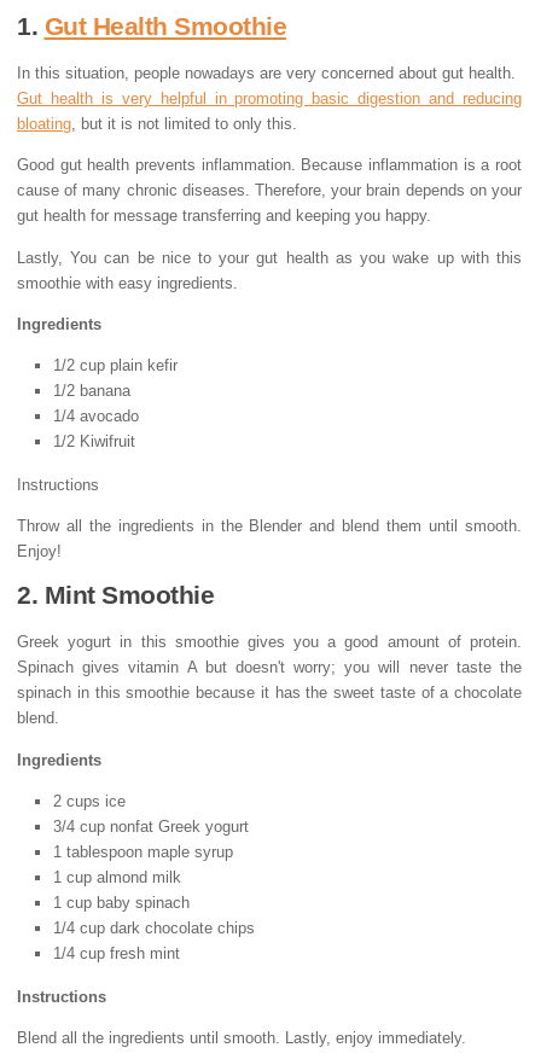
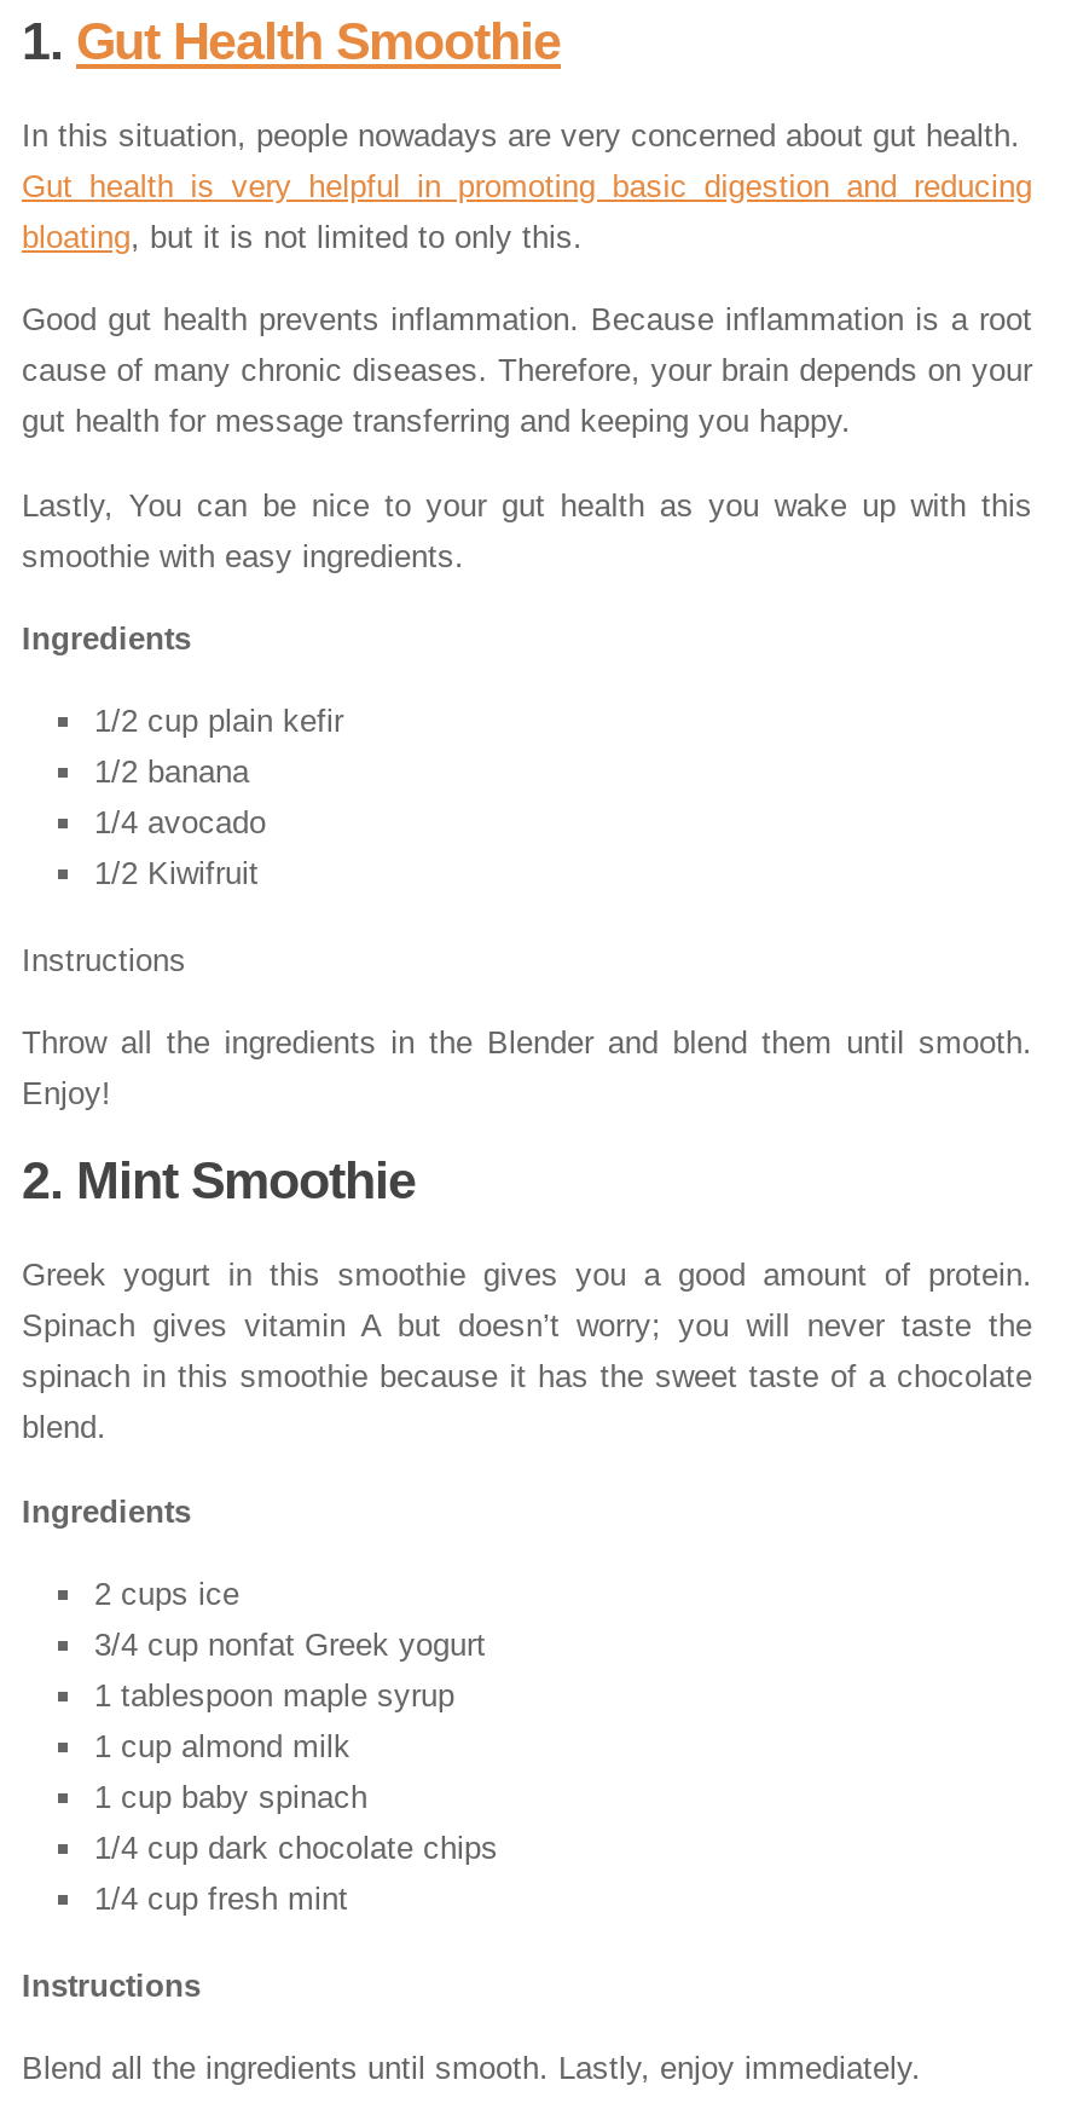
[17,658,522,677] Spinach gives vitamin A but doesn't worry; you will never taste the -> [22,1308,1032,1344] Spinach gives vitamin A but doesn’t worry; you will never taste the

